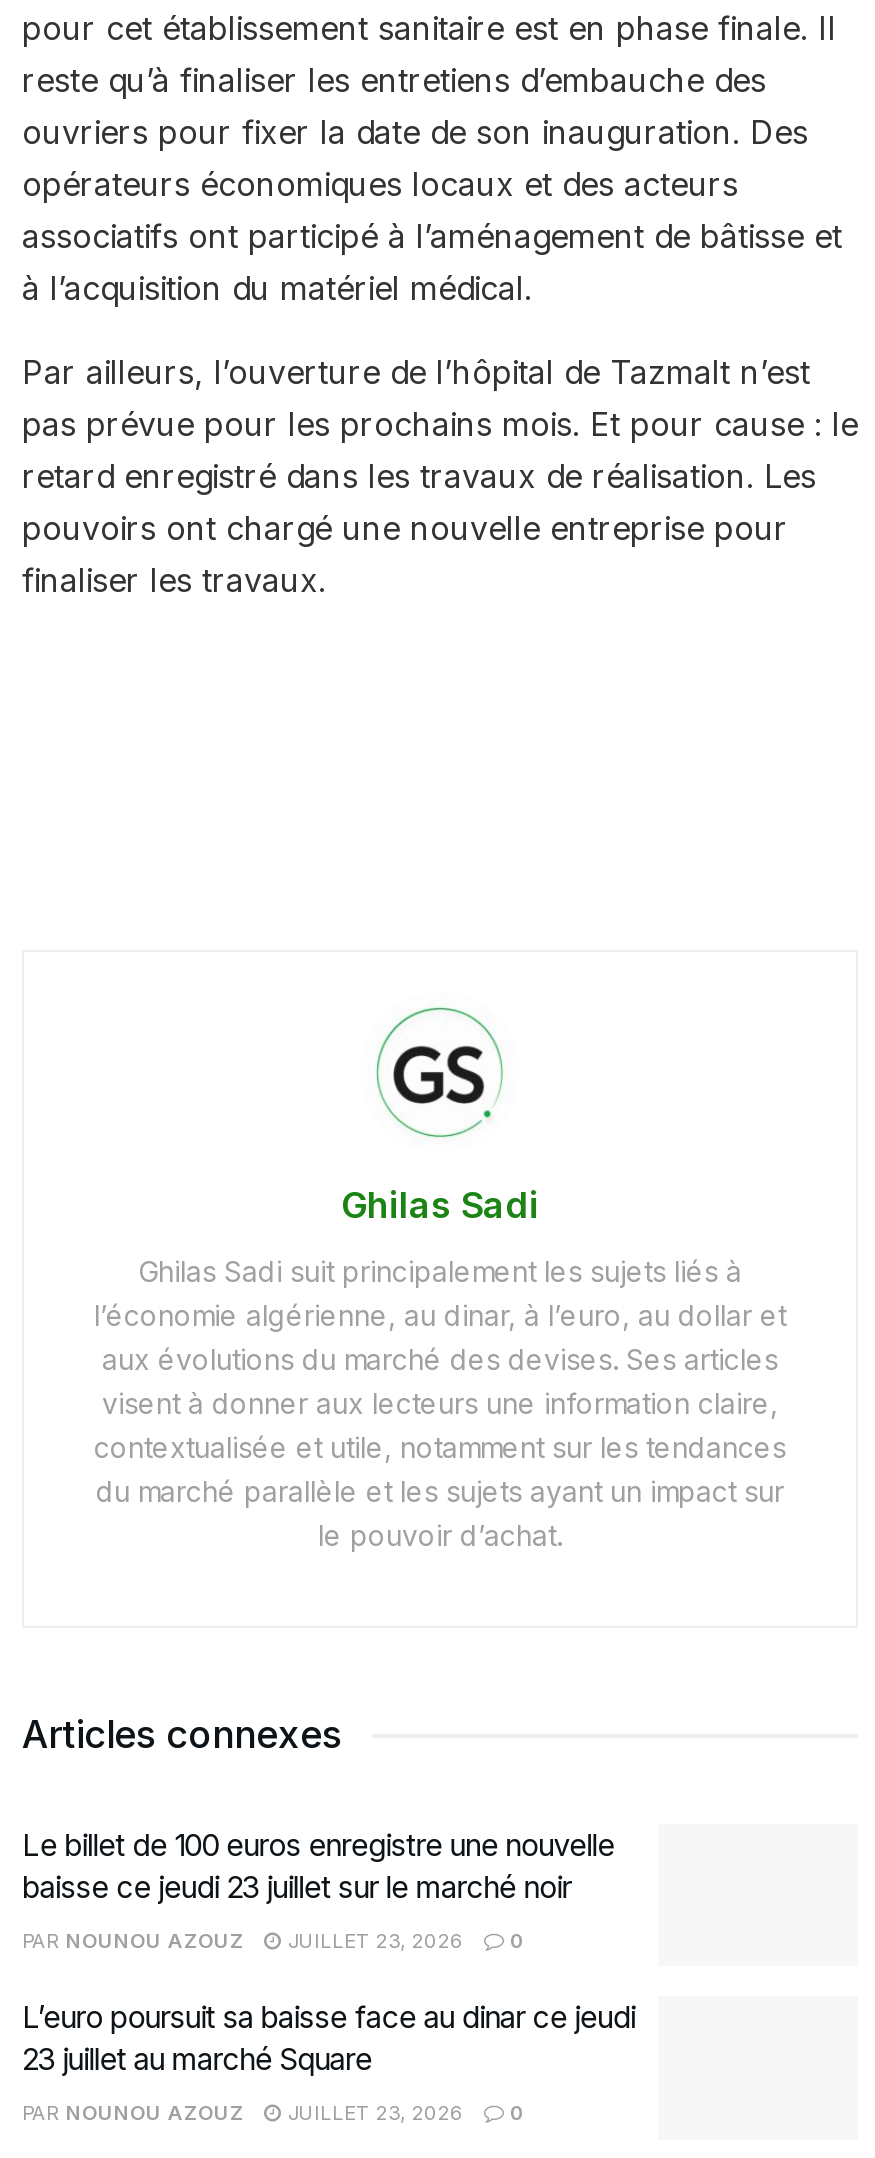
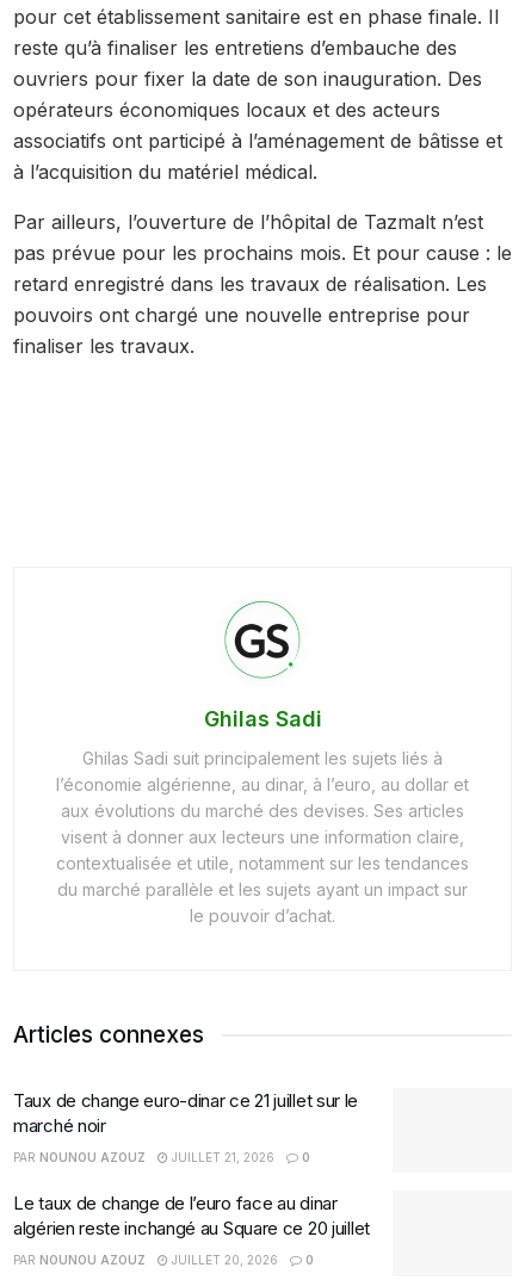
[22,1826,614,1906] Le billet de 100 euros enregistre une nouvelle | baisse ce jeudi 23 juillet sur le marché noir -> [13,1089,358,1137] Taux de change euro-dinar ce 21 juillet sur le | marché noir
[22,1928,524,1952] PAR NOUNOU AZOUZ JUILLET 23, 2026 0 -> [13,1150,310,1164] PAR NOUNOU AZOUZ JUILLET 21, 2026 0
[22,1999,635,2079] L’euro poursuit sa baisse face au dinar ce jeudi | 23 juillet au marché Square -> [13,1192,370,1240] Le taux de change de l’euro face au dinar | algérien reste inchangé au Square ce 20 juillet
[22,2101,524,2125] PAR NOUNOU AZOUZ JUILLET 23, 2026 0 -> [13,1253,314,1267] PAR NOUNOU AZOUZ JUILLET 20, 2026 0

